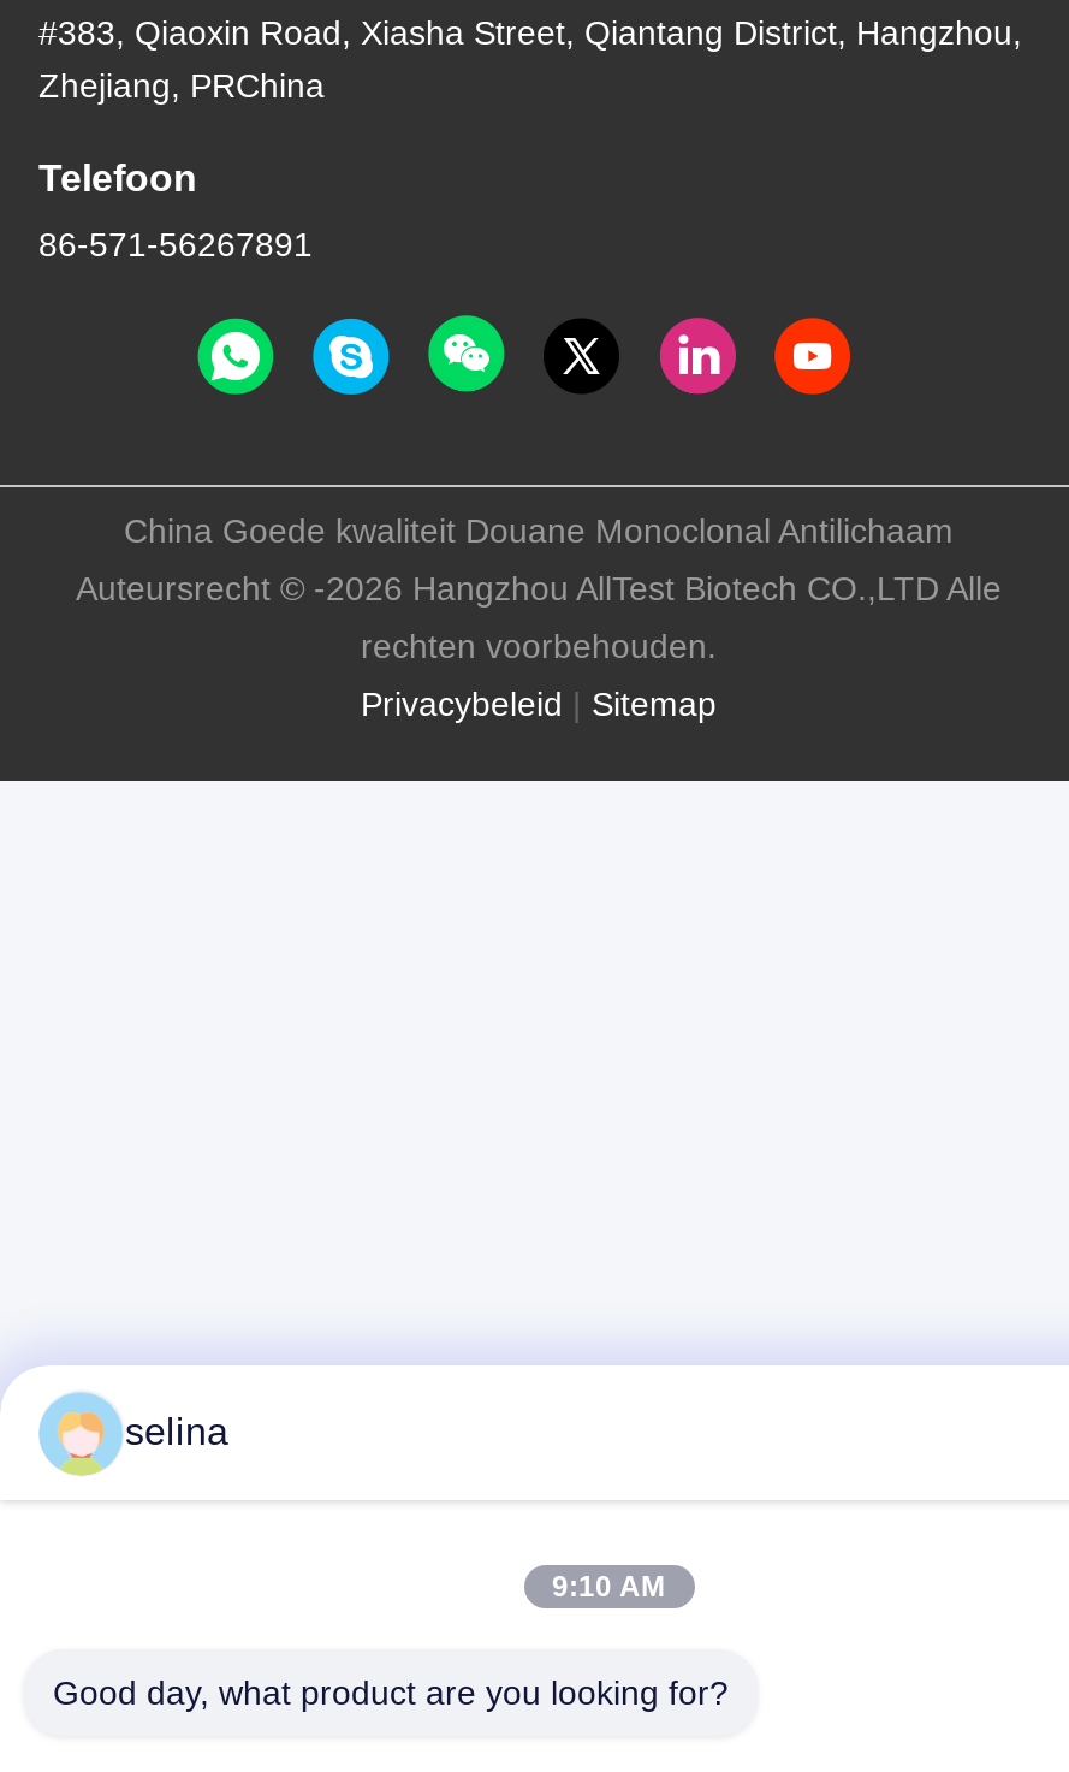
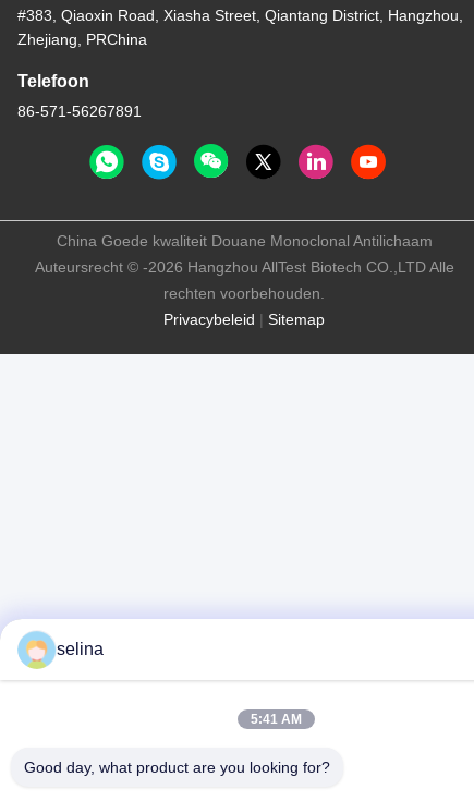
[552,1570,665,1604] 9:10 AM -> [250,712,301,727] 5:41 AM

